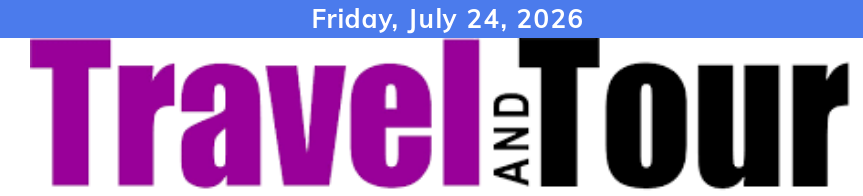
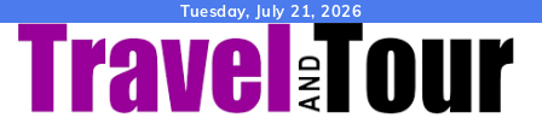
[312,2,584,34] Friday, July 24, 2026 -> [180,1,362,20] Tuesday, July 21, 2026

